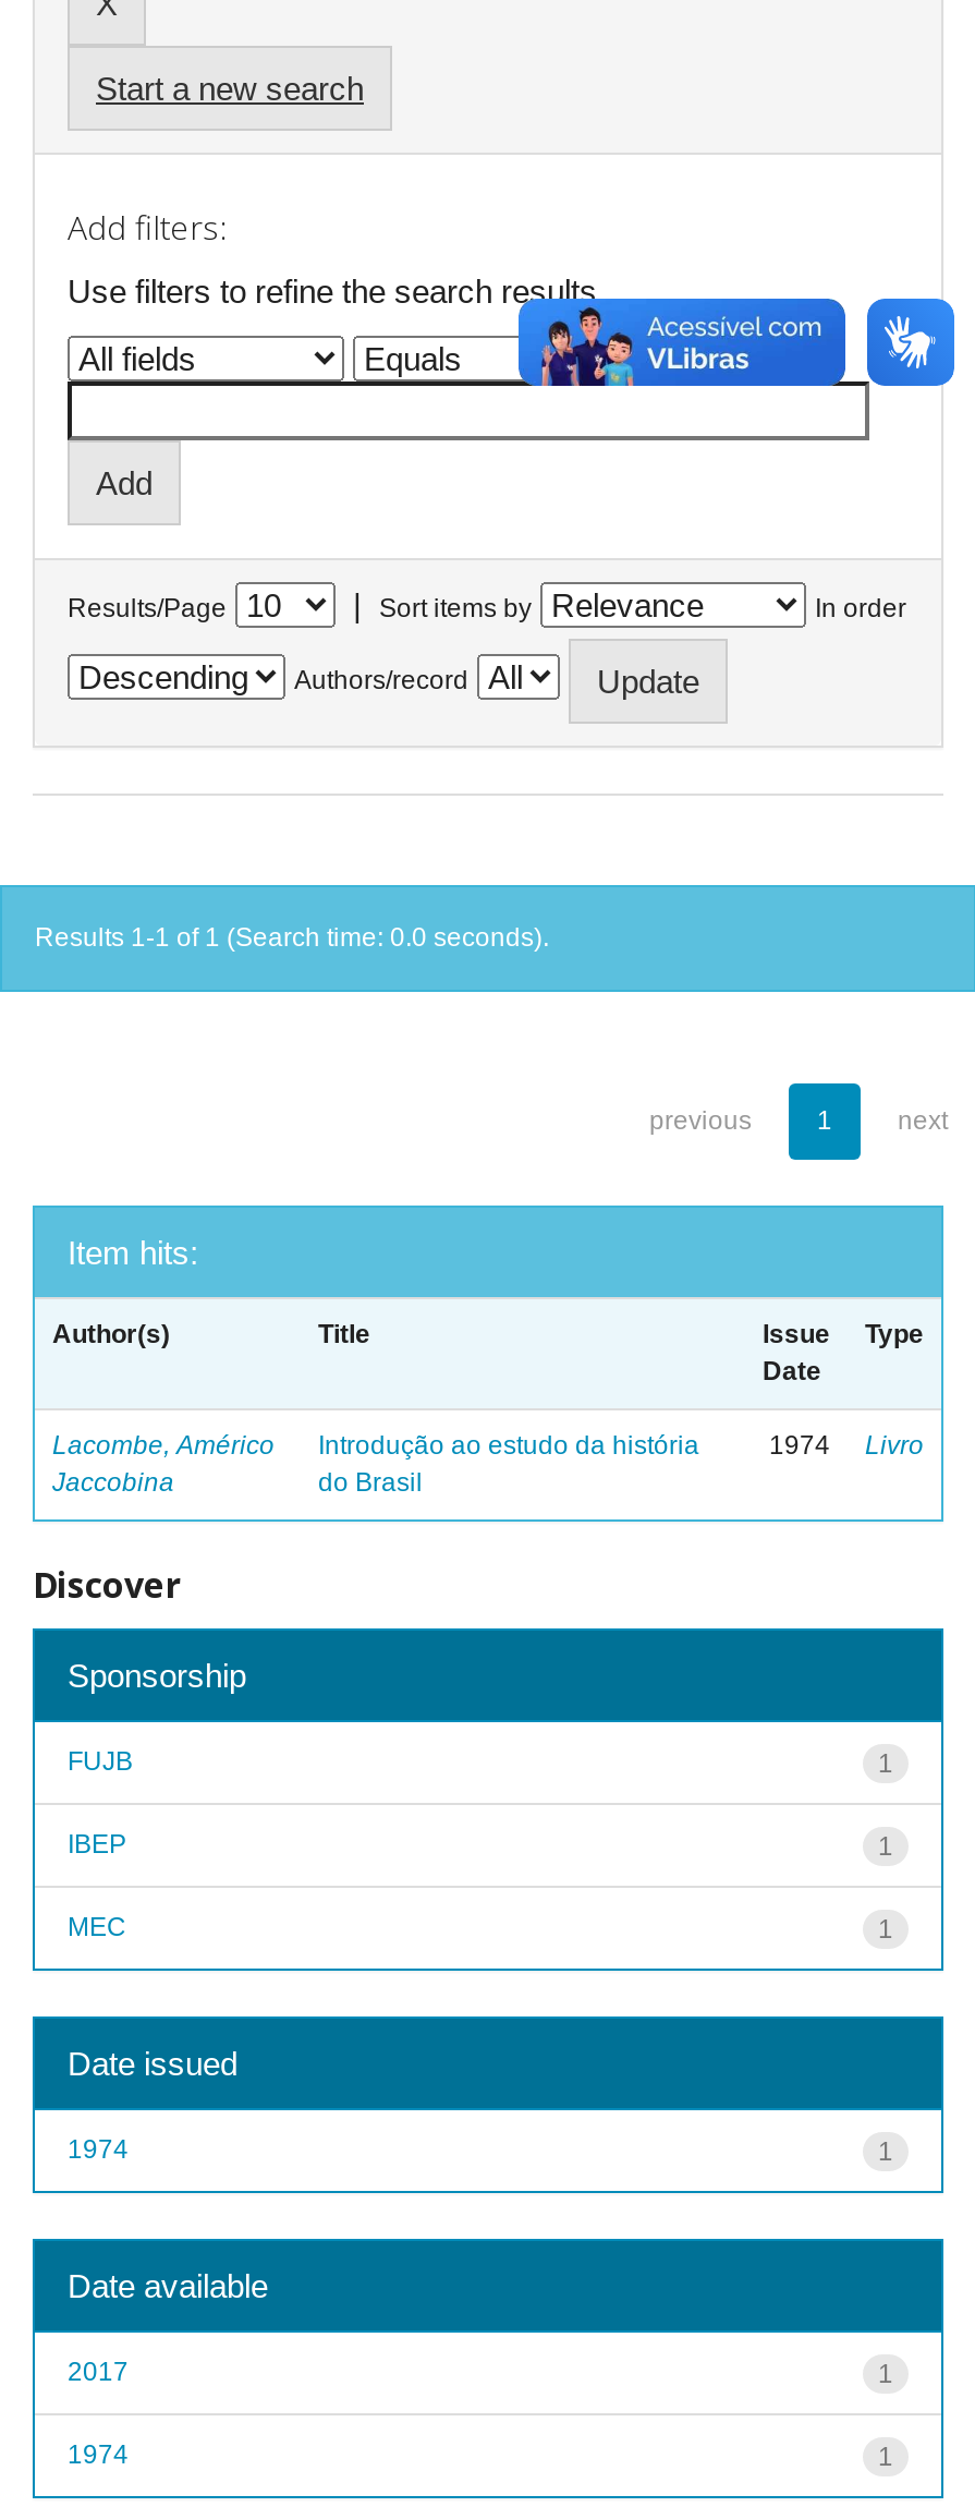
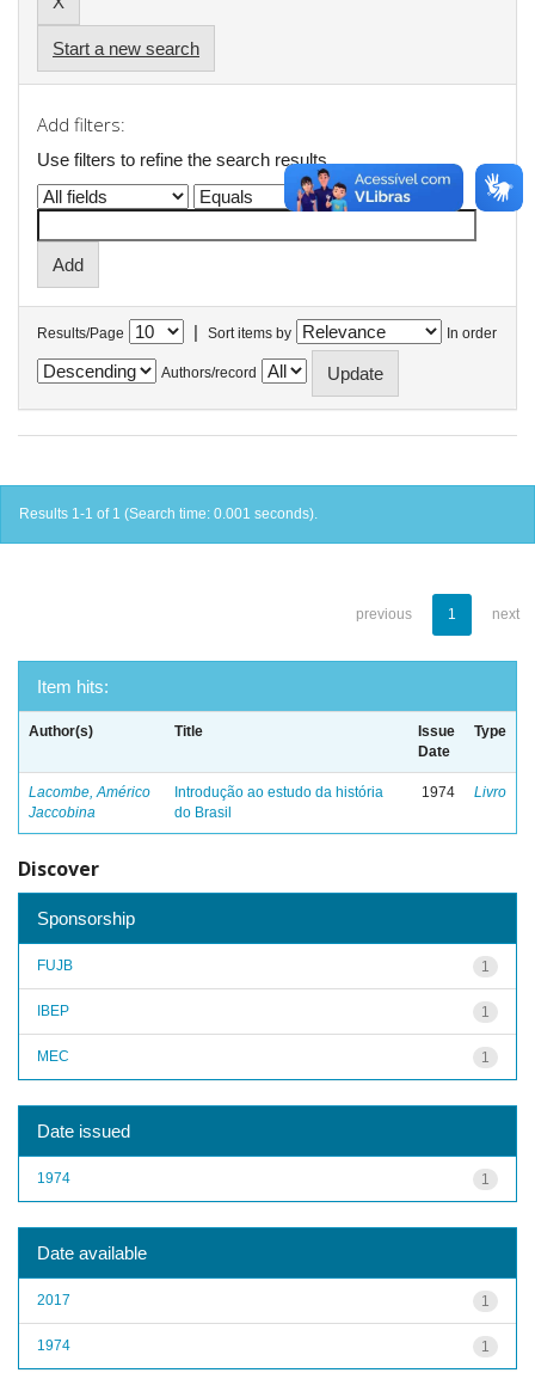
[35,922,549,953] Results 1-1 of 1 (Search time: 0.0 seconds). -> [19,505,318,522] Results 1-1 of 1 (Search time: 0.001 seconds).

